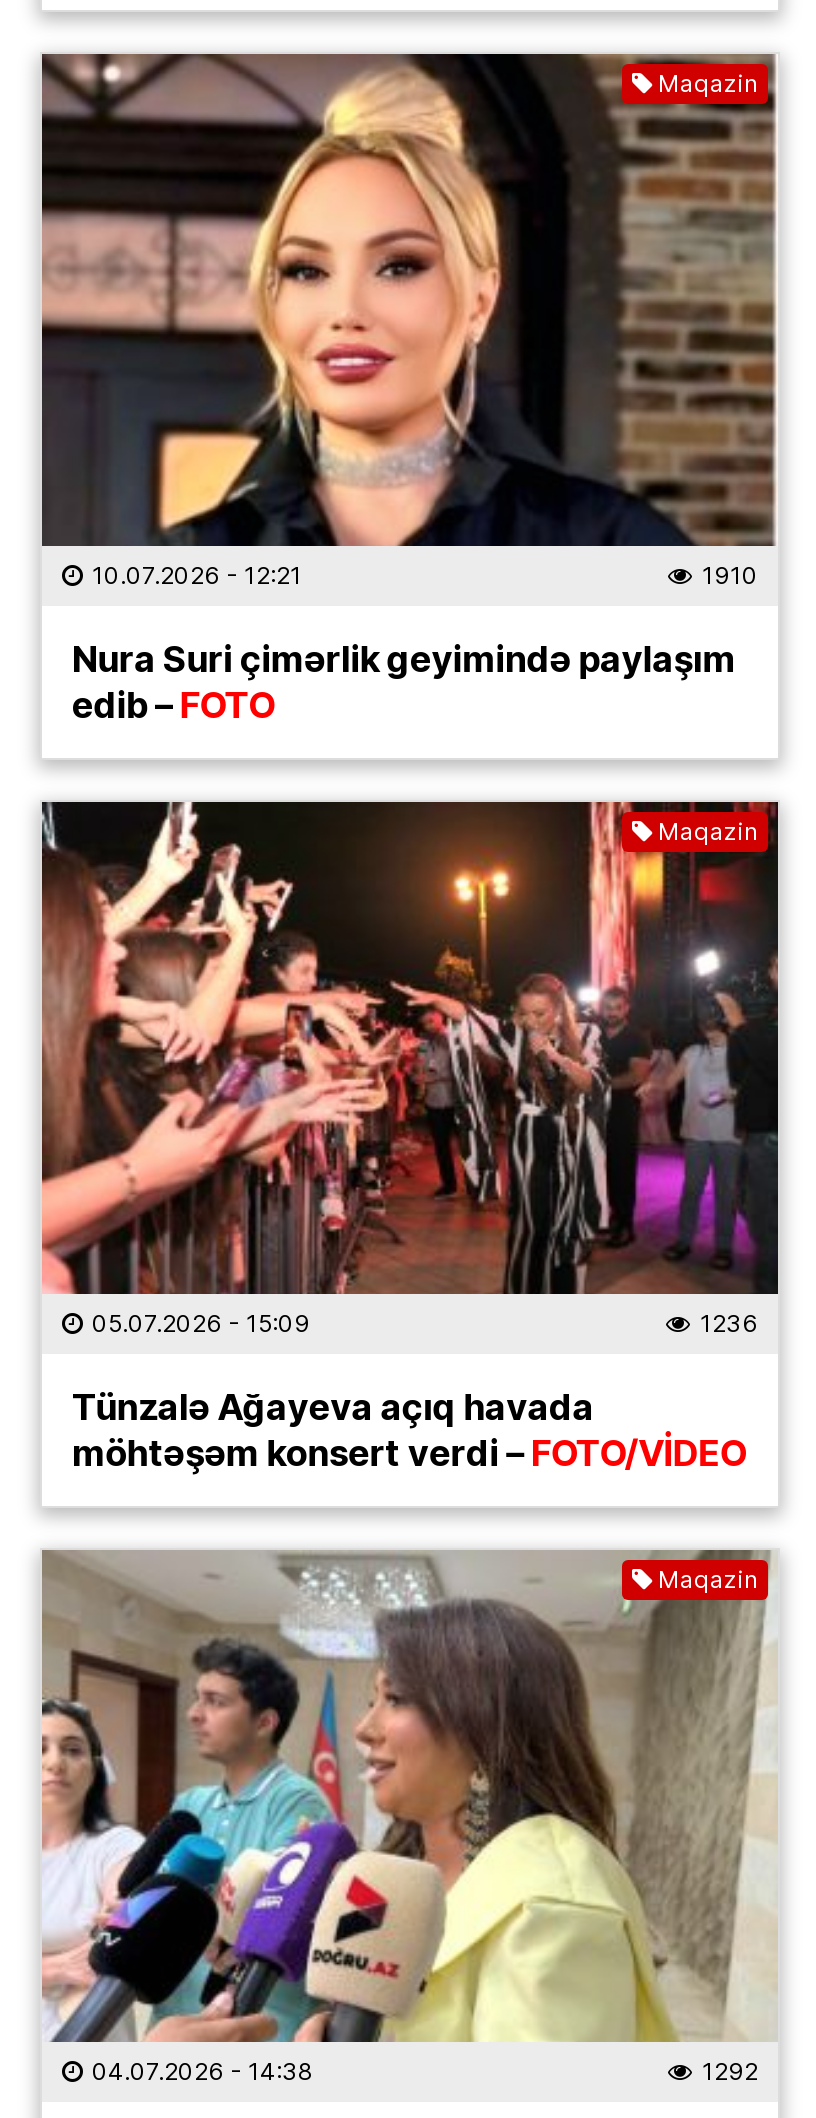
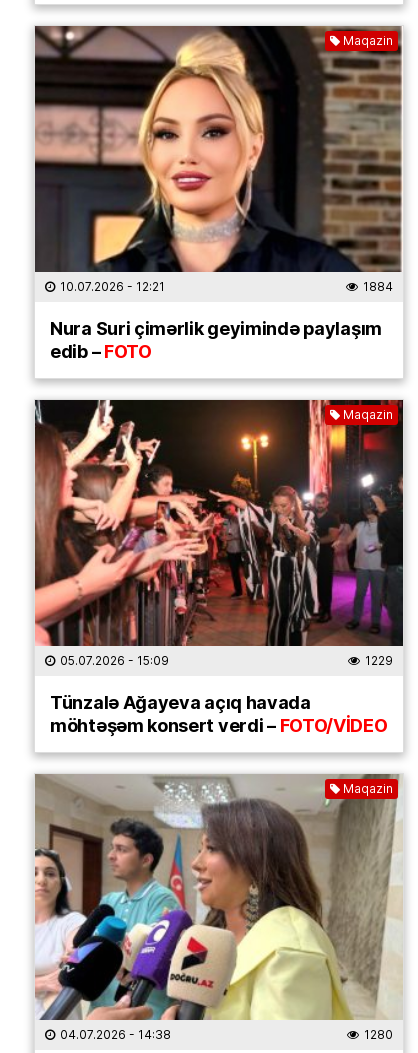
[702,558,758,592] 1910 -> [363,278,393,295] 1884
[700,1306,758,1340] 1236 -> [365,652,393,669] 1229
[702,2054,758,2088] 1292 -> [364,1026,393,1043] 1280

